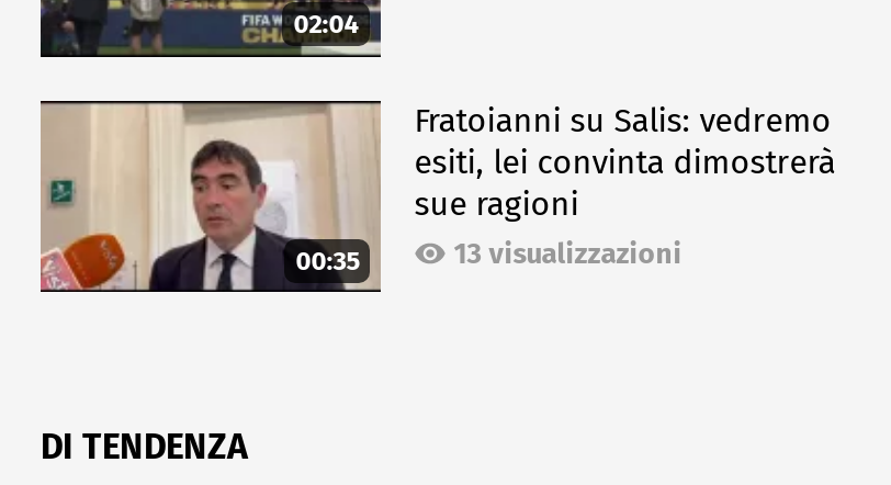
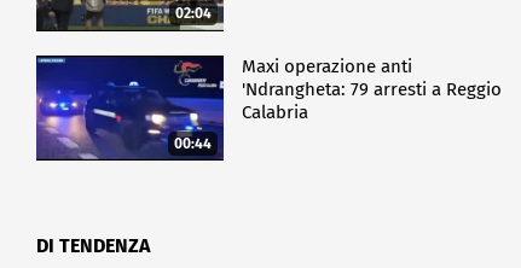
[38,101,383,292] [image] | 00:35 -> [35,56,225,161] [image] | 00:44
[414,102,835,271] Fratoianni su Salis: vedremo | esiti, lei convinta dimostrerà | sue ragioni | 13 visualizzazioni -> [242,56,502,123] Maxi operazione anti | 'Ndrangheta: 79 arresti a Reggio | Calabria

